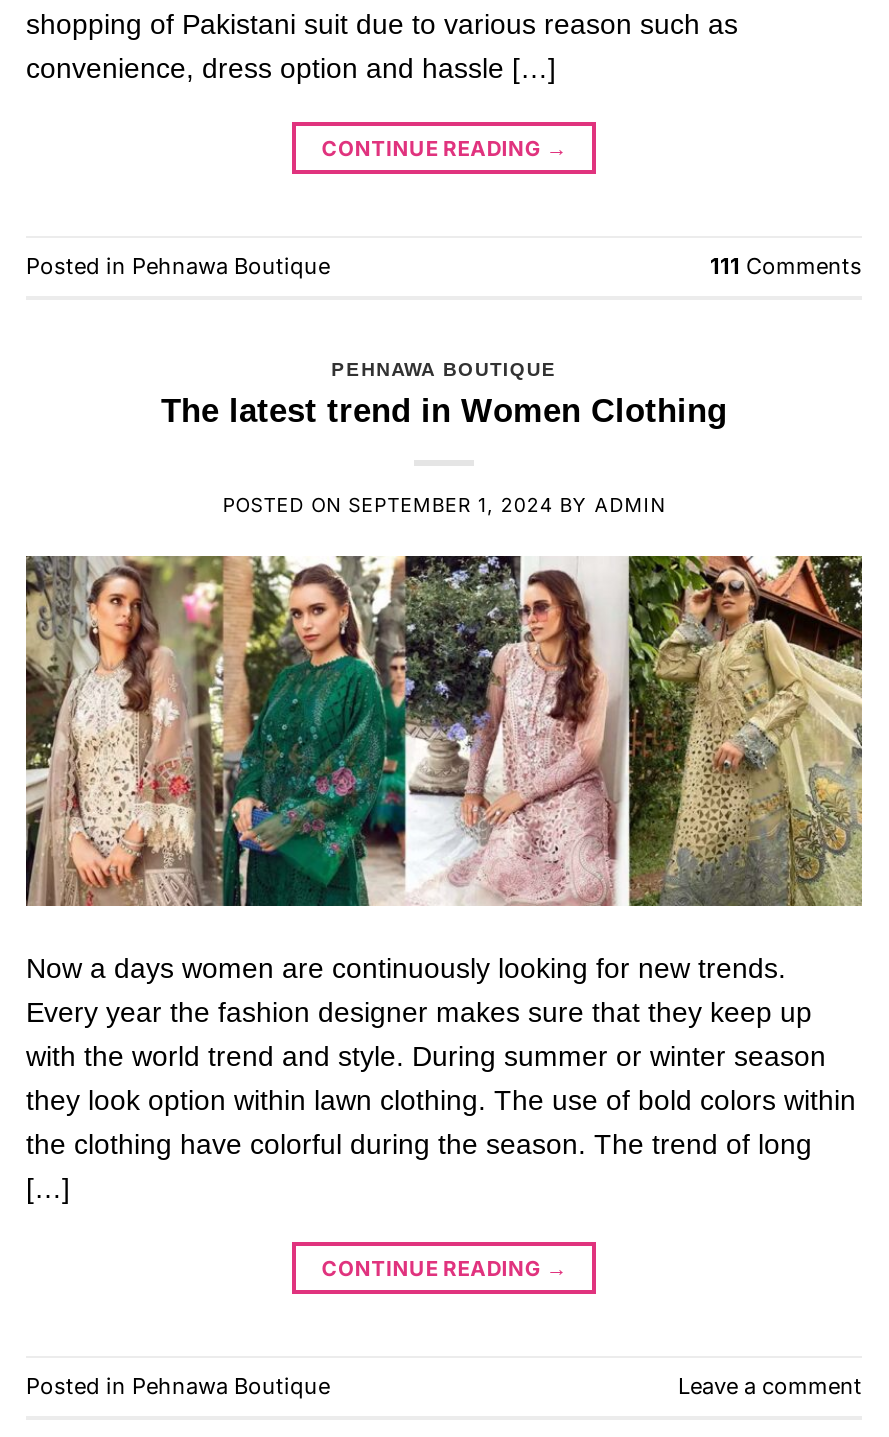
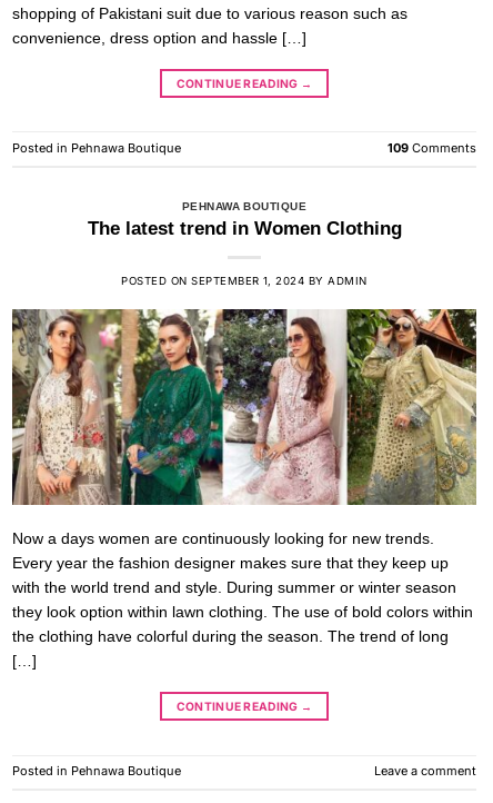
[710,251,862,279] 111 Comments -> [388,140,476,156] 109 Comments

